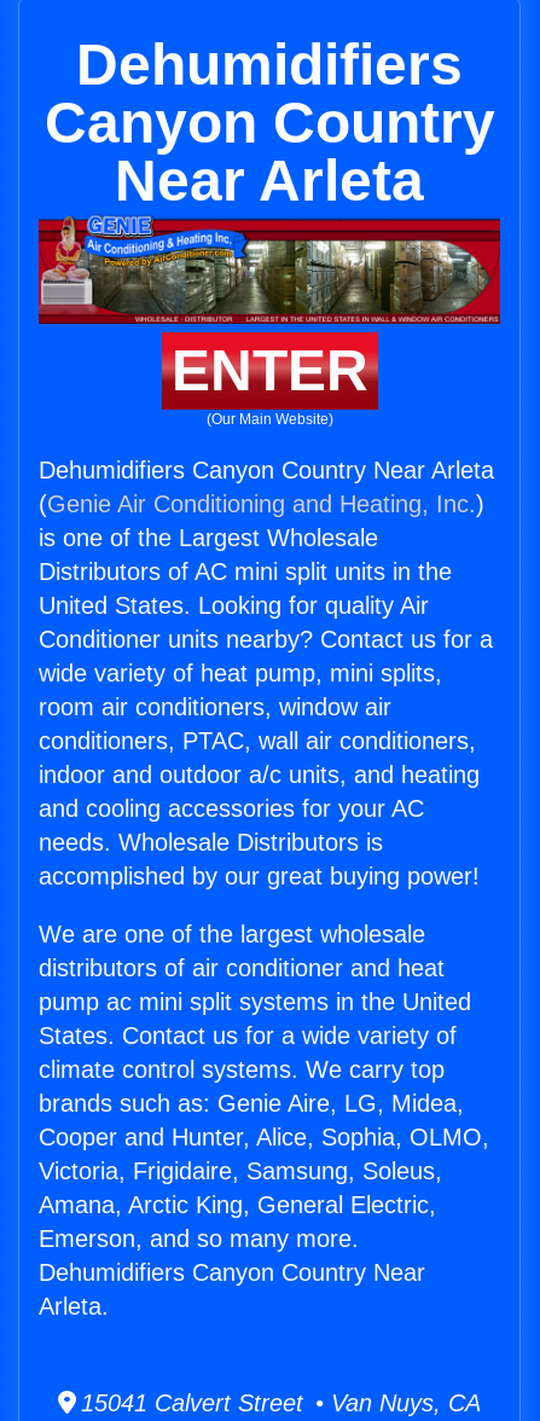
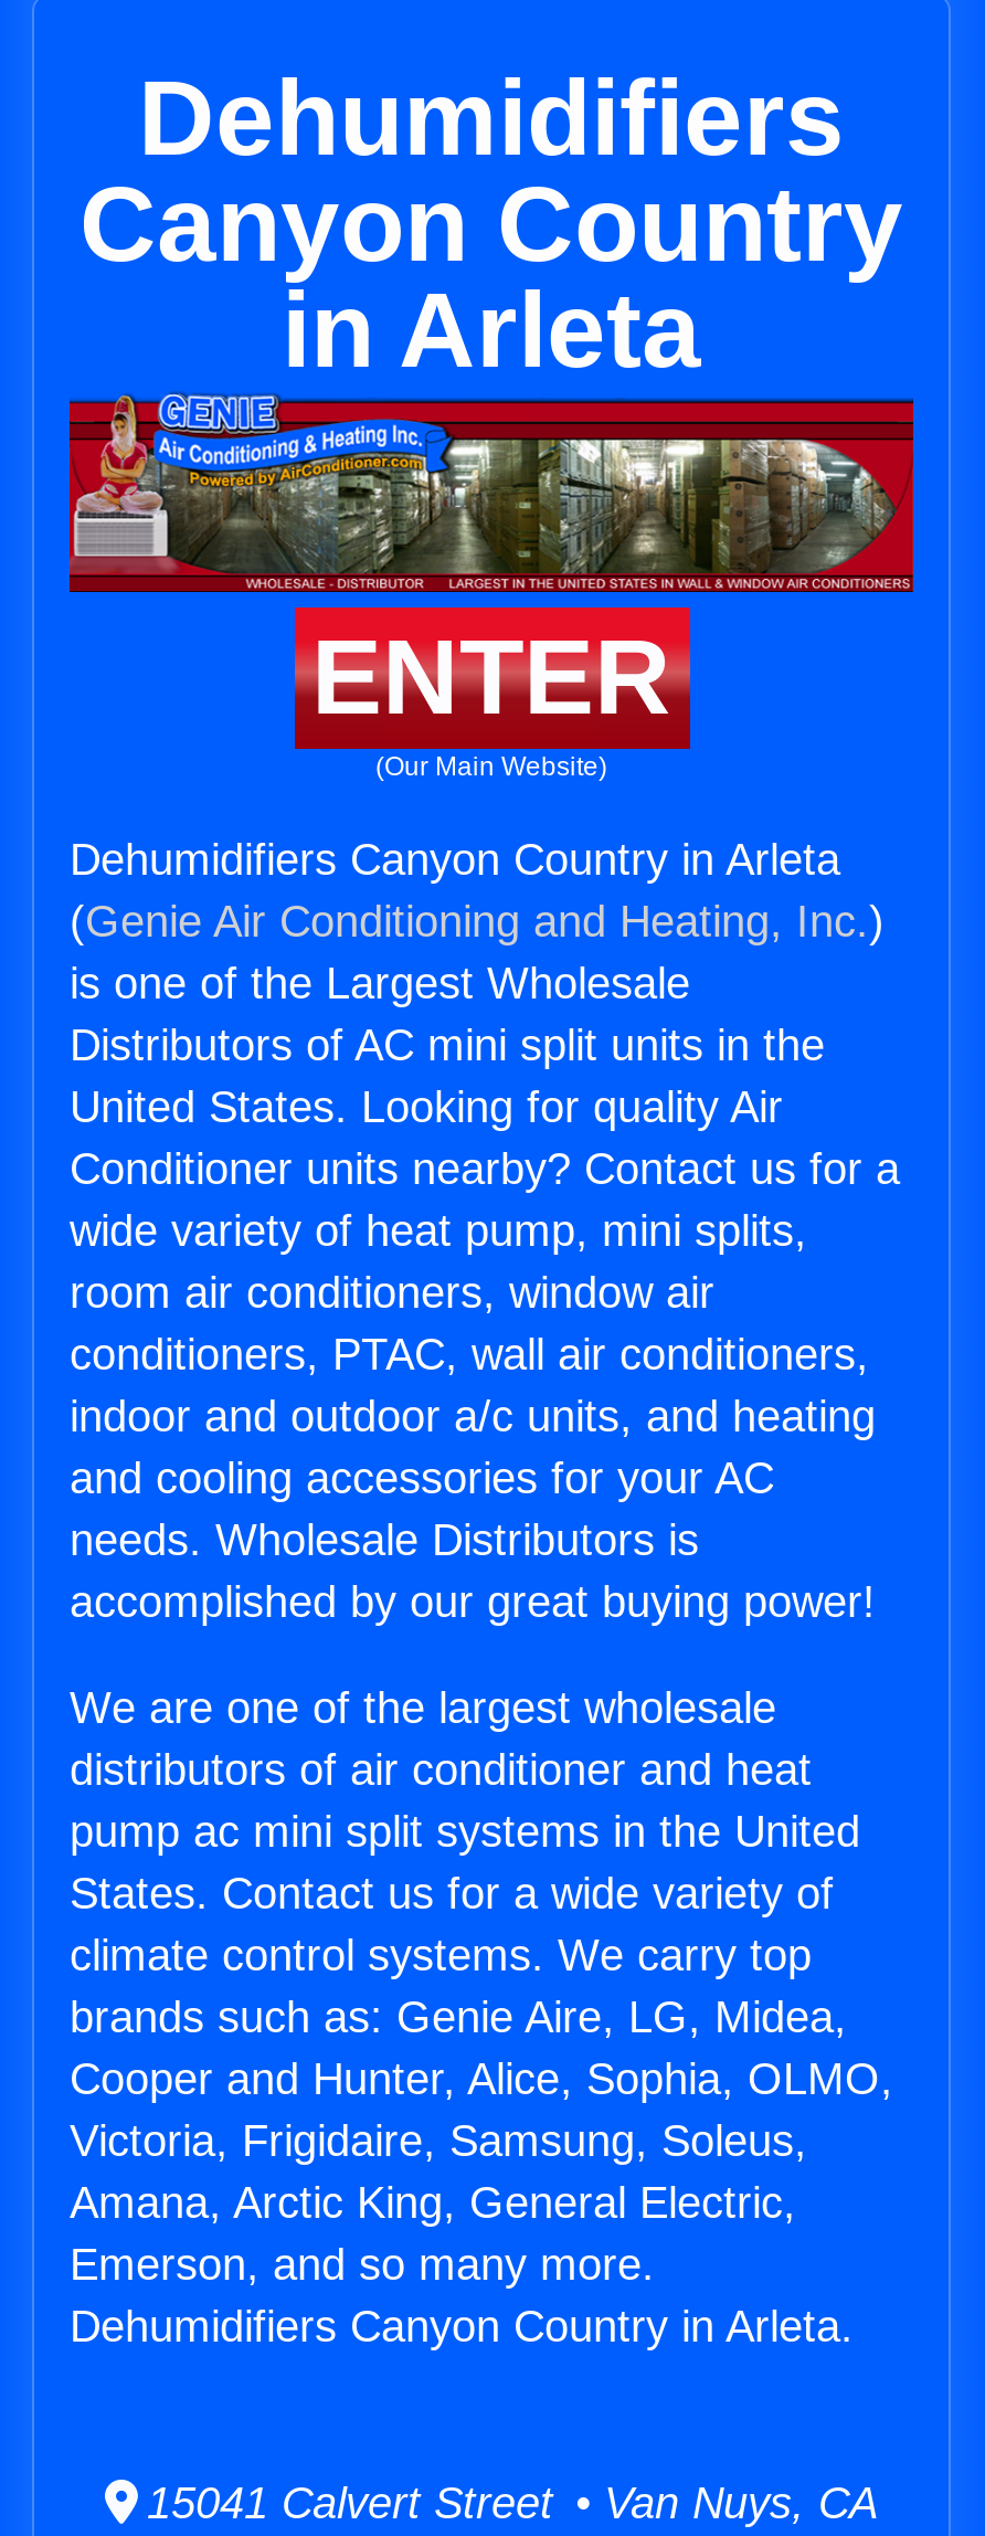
[115,149,424,213] Near Arleta -> [282,272,701,389] in Arleta
[39,457,494,483] Dehumidifiers Canyon Country Near Arleta -> [70,835,840,884] Dehumidifiers Canyon Country in Arleta
[39,1259,425,1320] Dehumidifiers Canyon Country Near | Arleta. -> [70,2302,854,2351] Dehumidifiers Canyon Country in Arleta.

